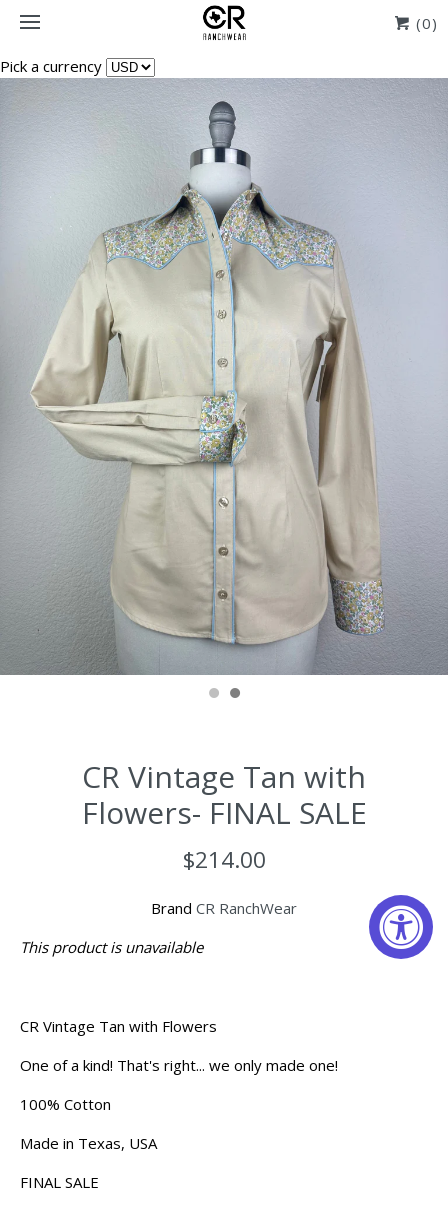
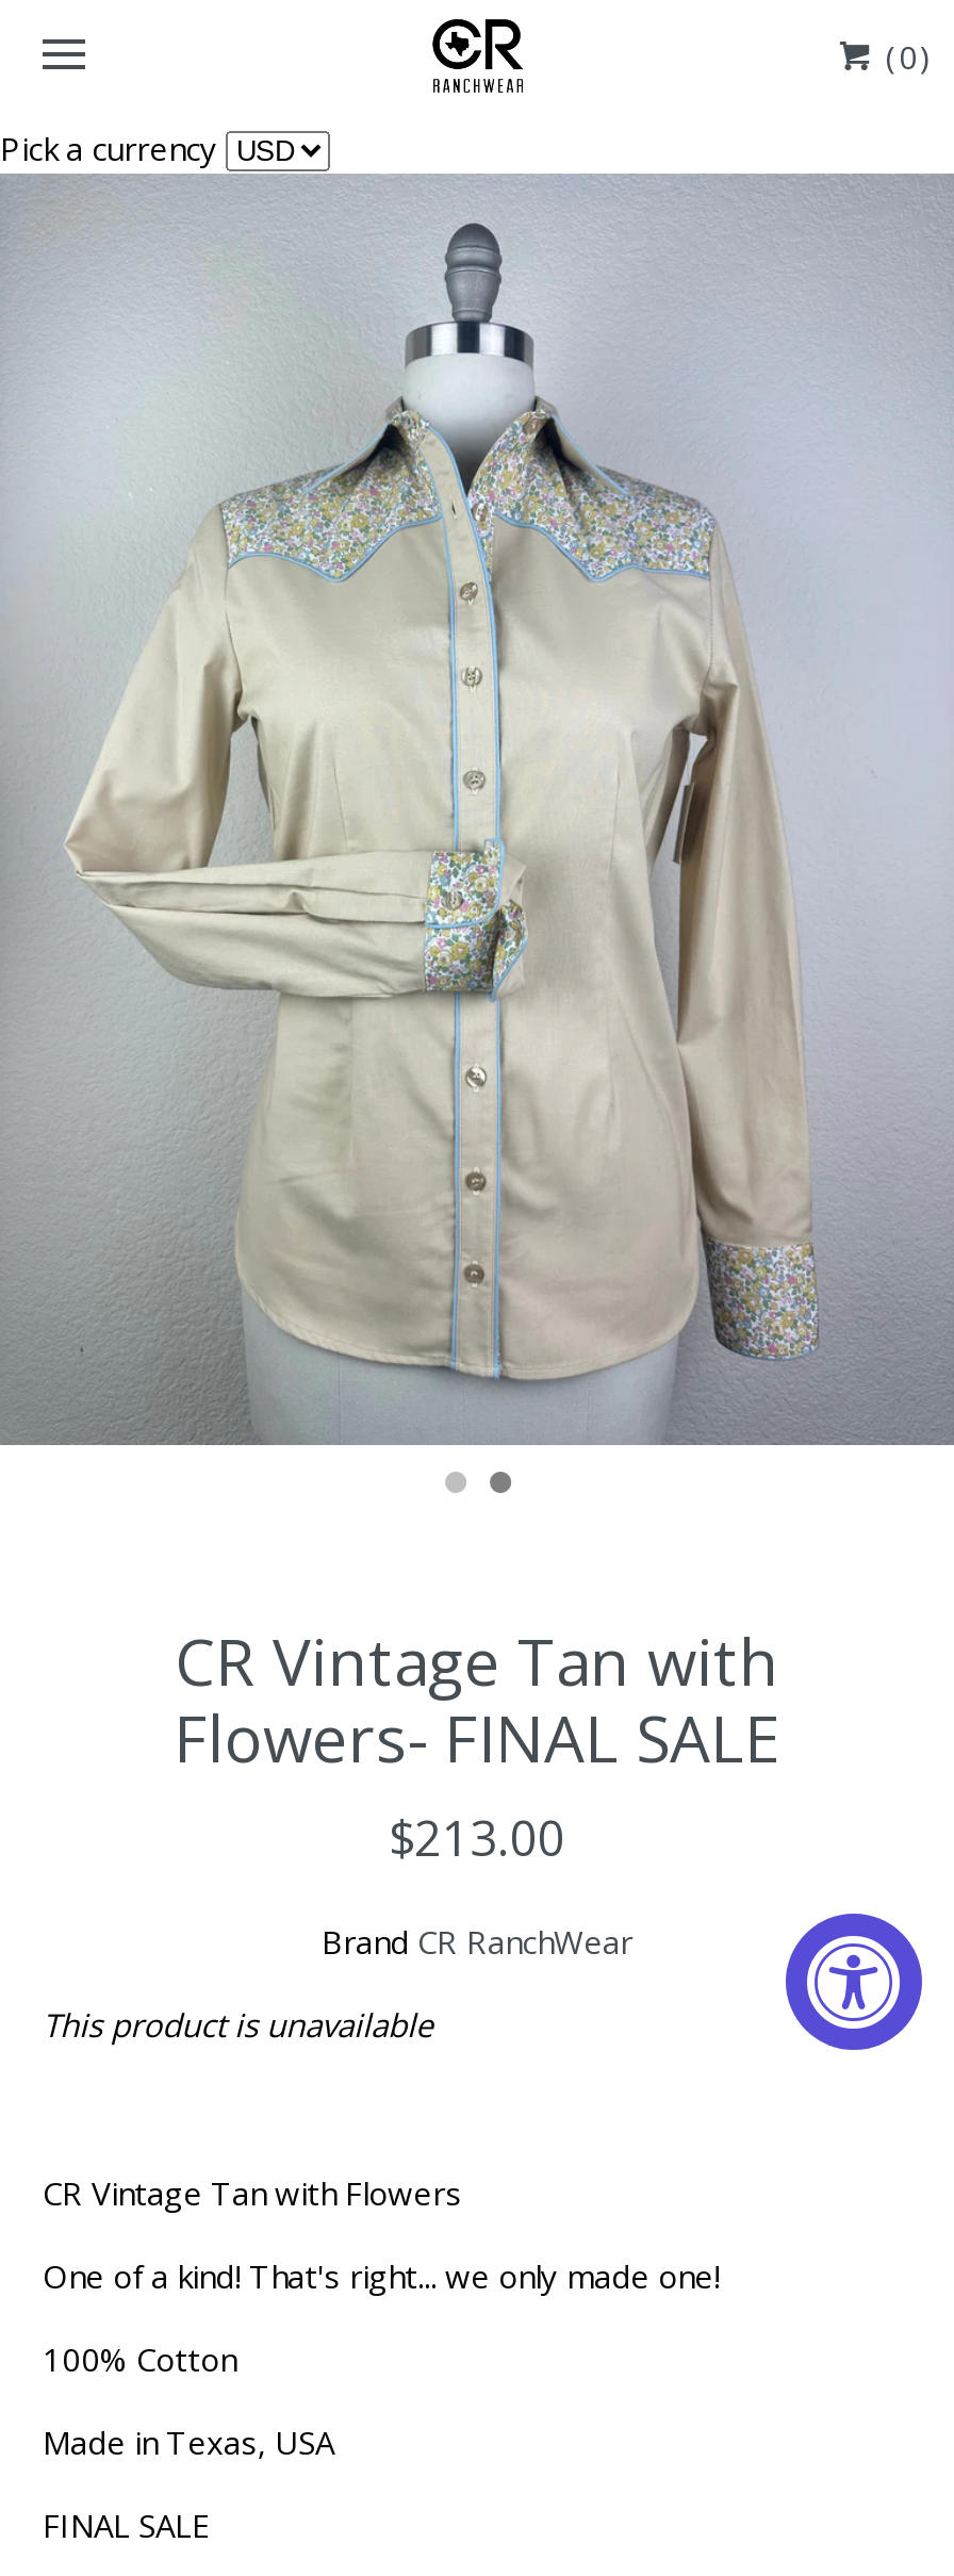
[182,844,265,875] $214.00 -> [389,1805,565,1871] $213.00

